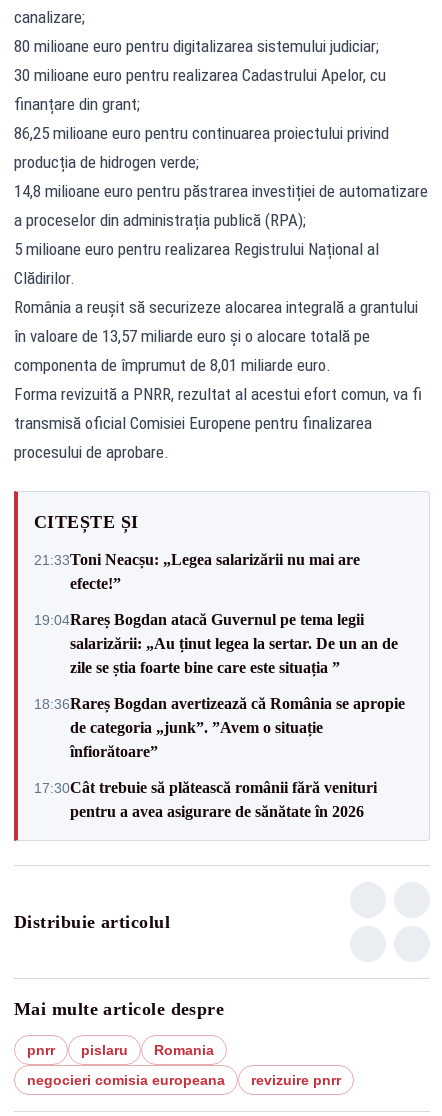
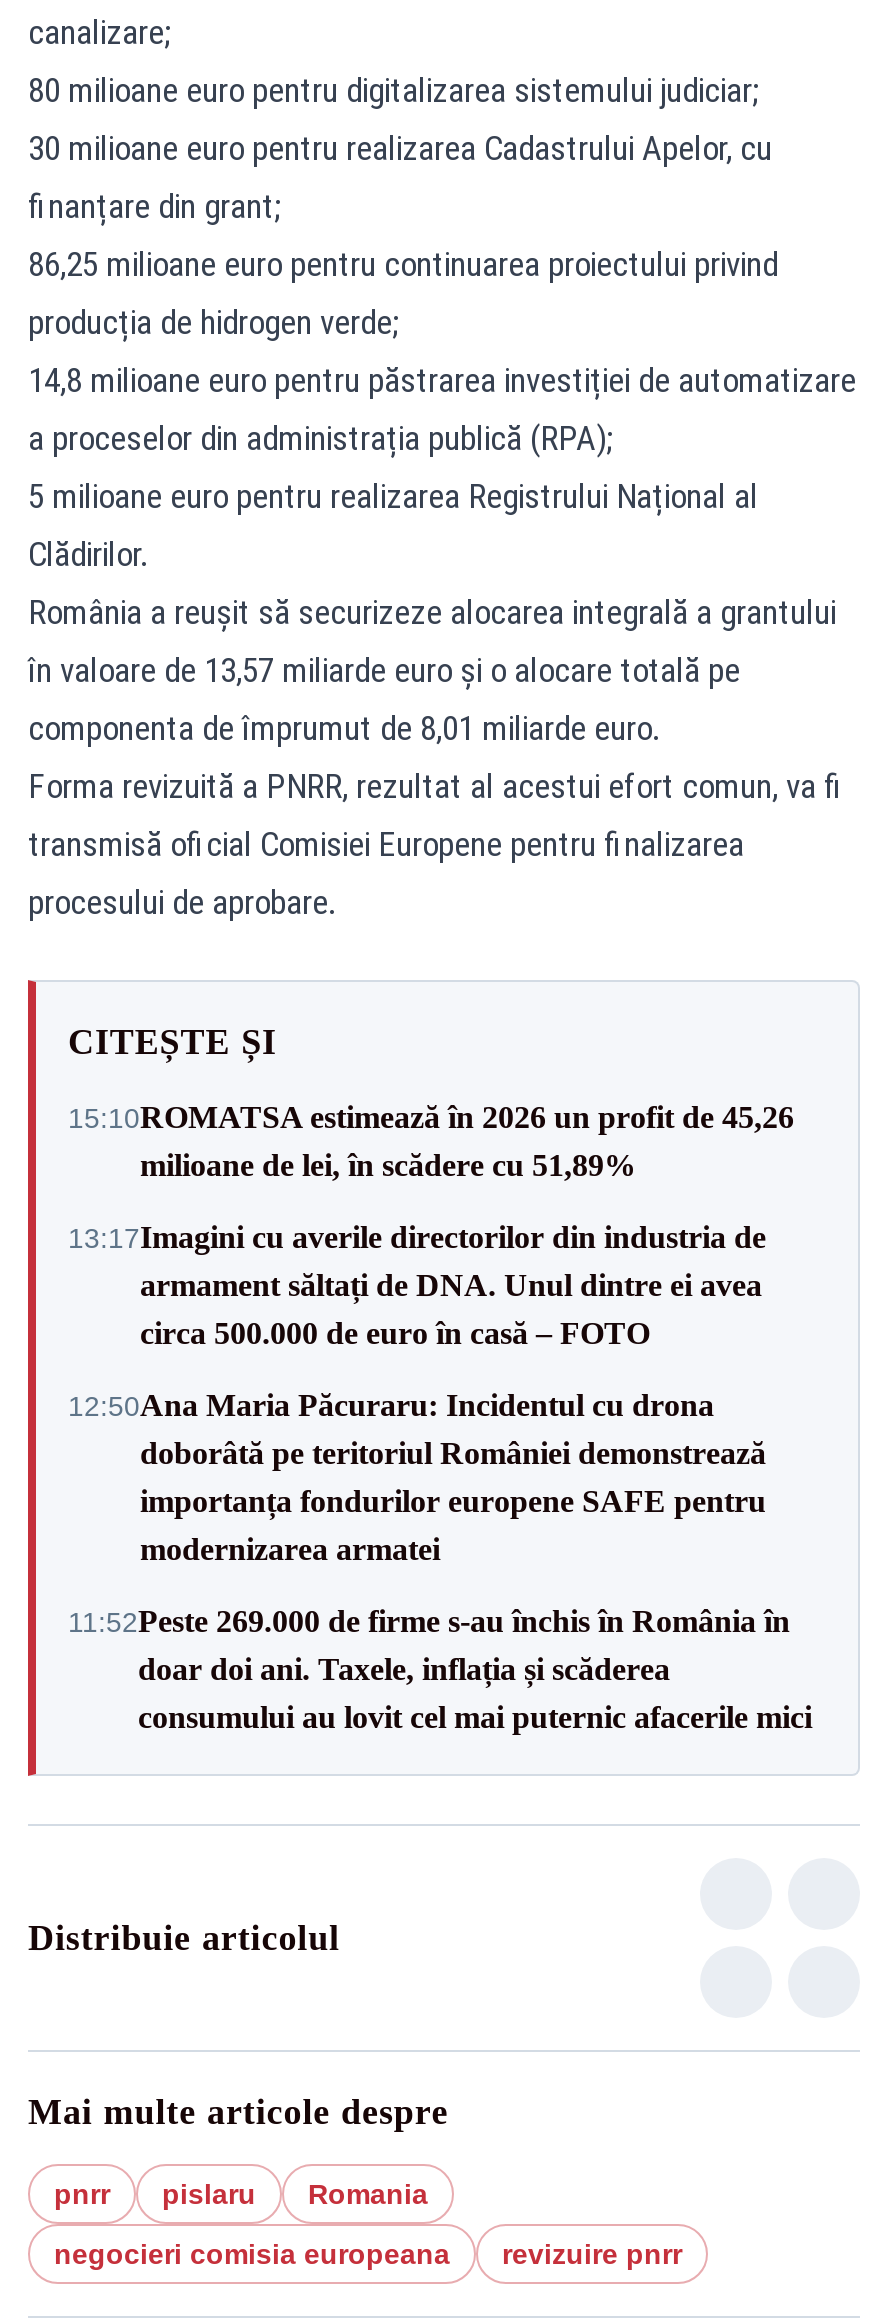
[34,550,360,591] 21:33Toni Neacșu: „Legea salarizării nu mai are | efecte!” -> [68,1100,794,1182] 15:10ROMATSA estimează în 2026 un profit de 45,26 | milioane de lei, în scădere cu 51,89%
[34,610,398,675] 19:04Rareș Bogdan atacă Guvernul pe tema legii | salarizării: „Au ținut legea la sertar. De un an de | zile se știa foarte bine care este situația ” -> [68,1220,766,1350] 13:17Imagini cu averile directorilor din industria de | armament săltați de DNA. Unul dintre ei avea | circa 500.000 de euro în casă – FOTO
[34,694,405,759] 18:36Rareș Bogdan avertizează că România se apropie | de categoria „junk”. ”Avem o situație | înfiorătoare” -> [68,1388,766,1566] 12:50Ana Maria Păcuraru: Incidentul cu drona | doborâtă pe teritoriul României demonstrează | importanța fondurilor europene SAFE pentru | modernizarea armatei
[34,778,377,819] 17:30Cât trebuie să plătească românii fără venituri | pentru a avea asigurare de sănătate în 2026 -> [68,1604,812,1734] 11:52Peste 269.000 de firme s-au închis în România în | doar doi ani. Taxele, inflația și scăderea | consumului au lovit cel mai puternic afacerile mici

